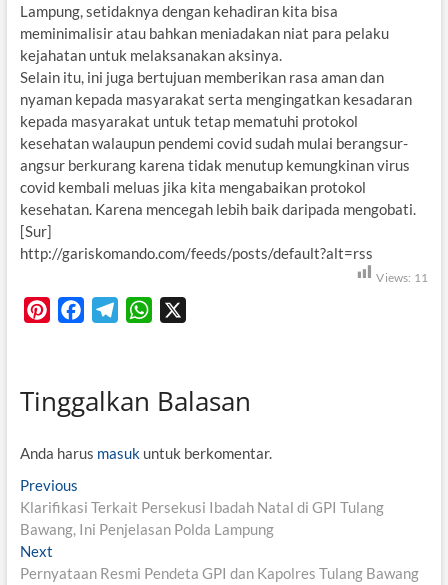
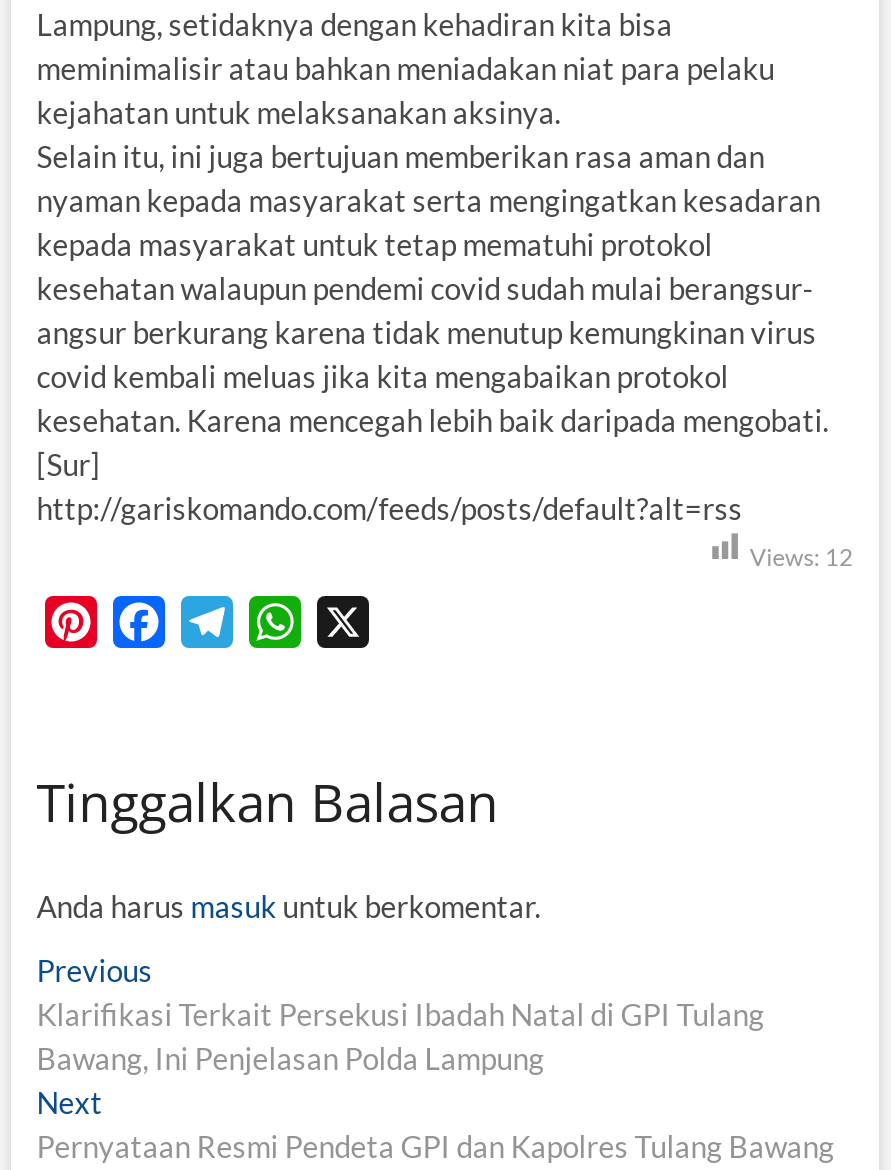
[376,270,428,285] Views: 11 -> [750,541,853,571] Views: 12

